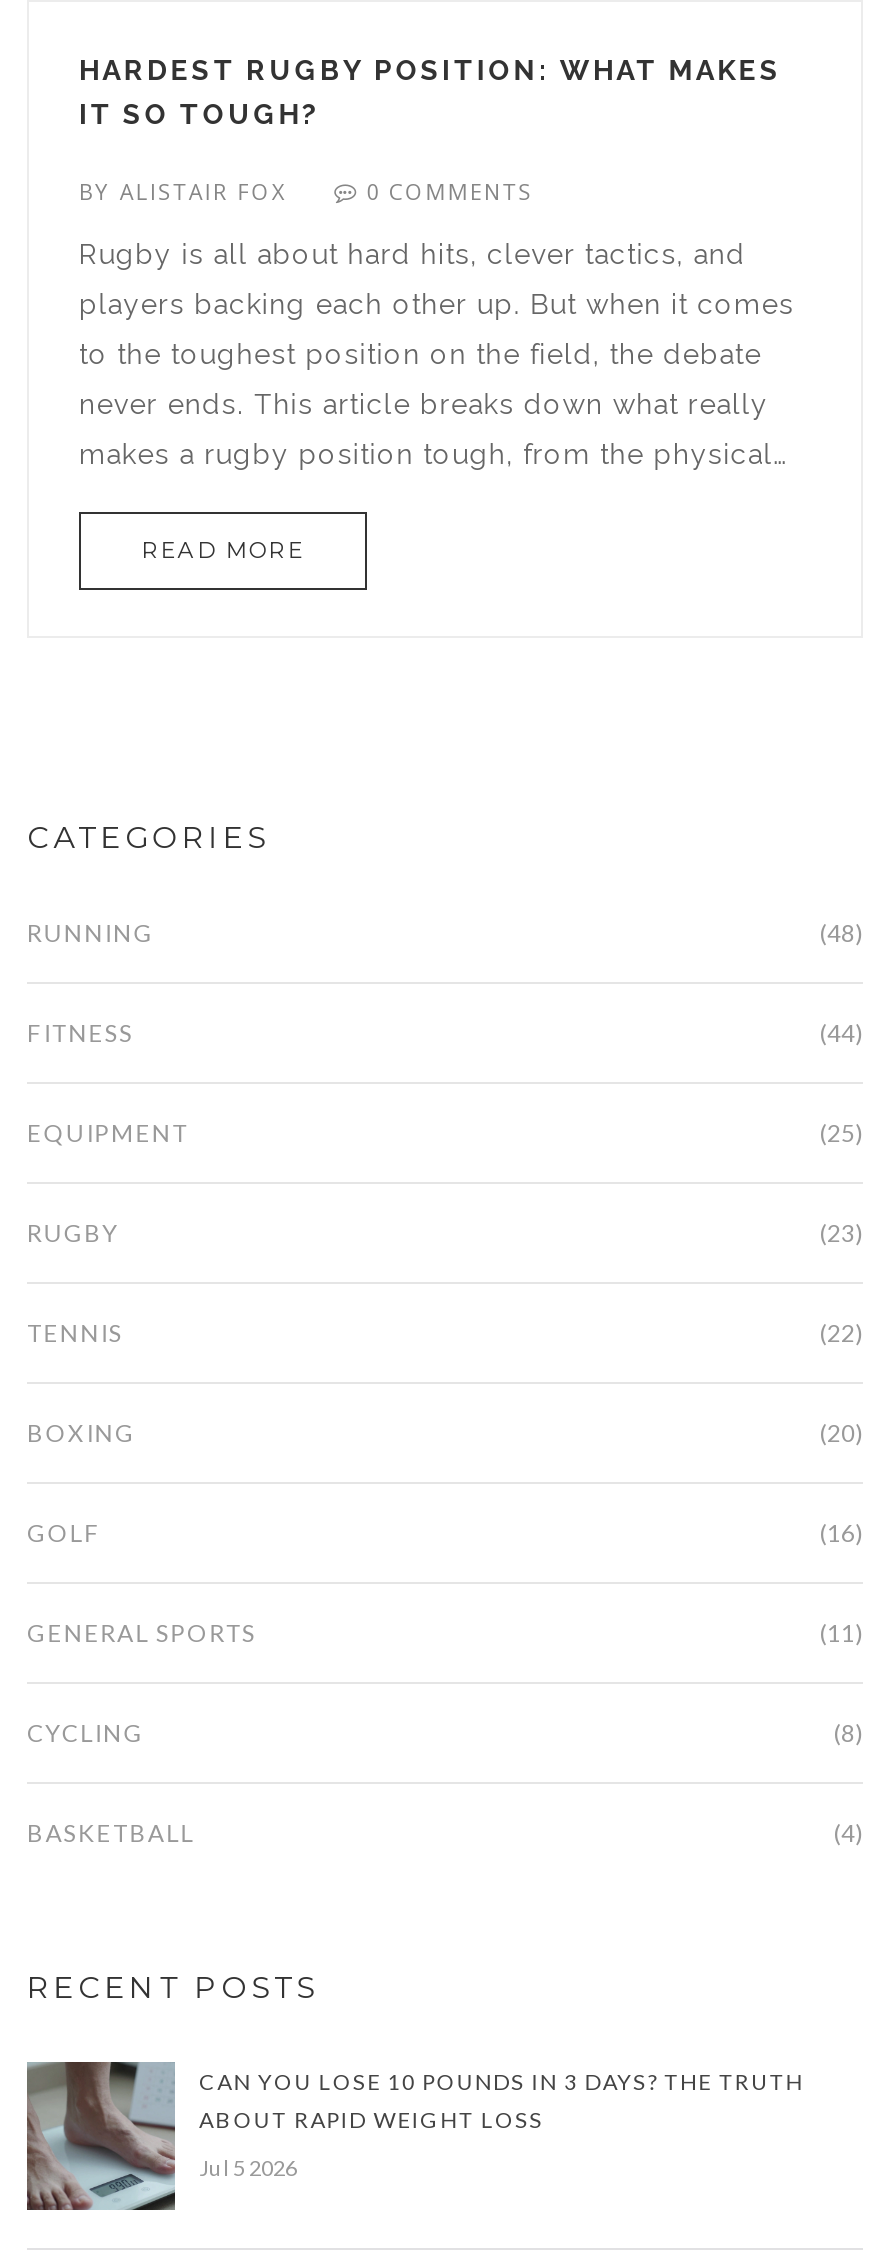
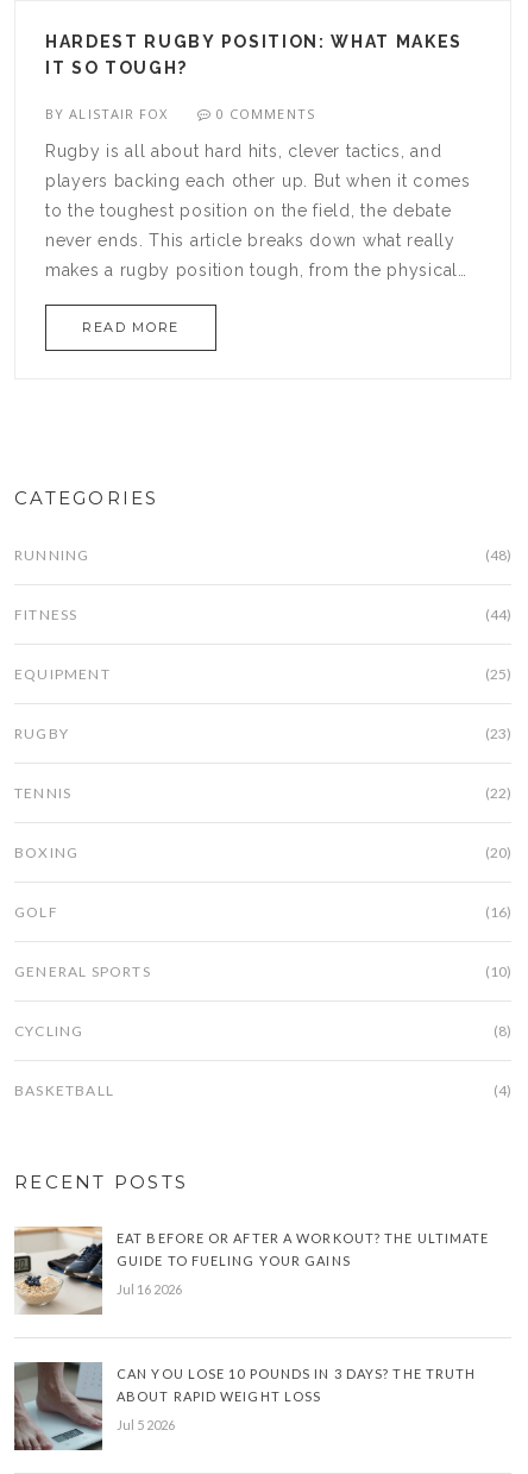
[819,1618,863,1648] (11) -> [485,963,511,980] (10)
none -> [13,1225,489,1316] [image] | EAT BEFORE OR AFTER A WORKOUT? THE ULTIMATE | GUIDE TO FUELING YOUR GAINS | Jul 16 2026

